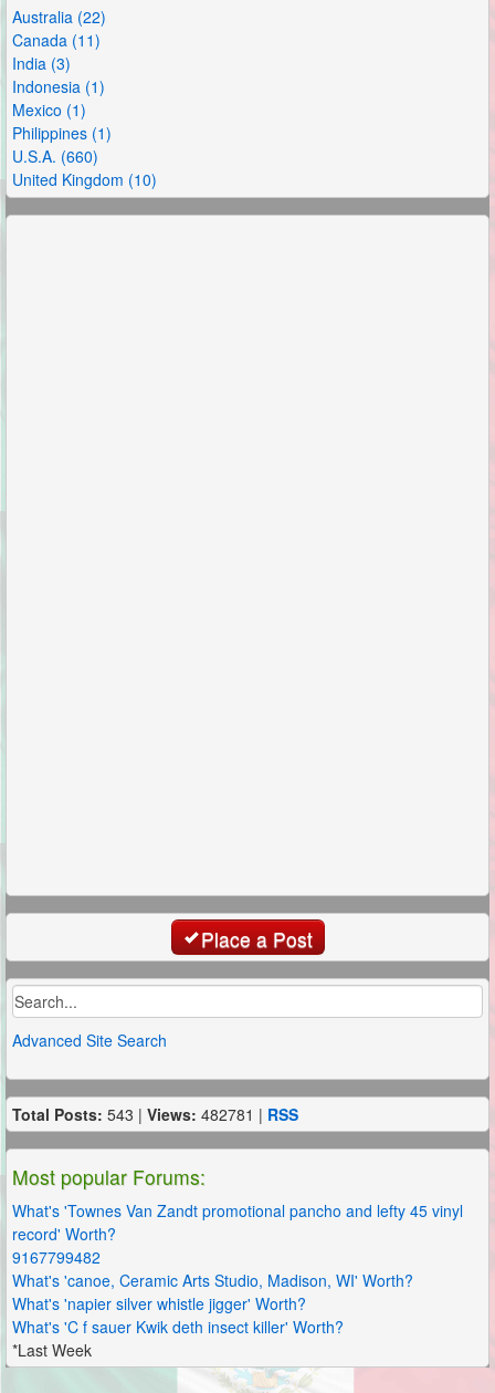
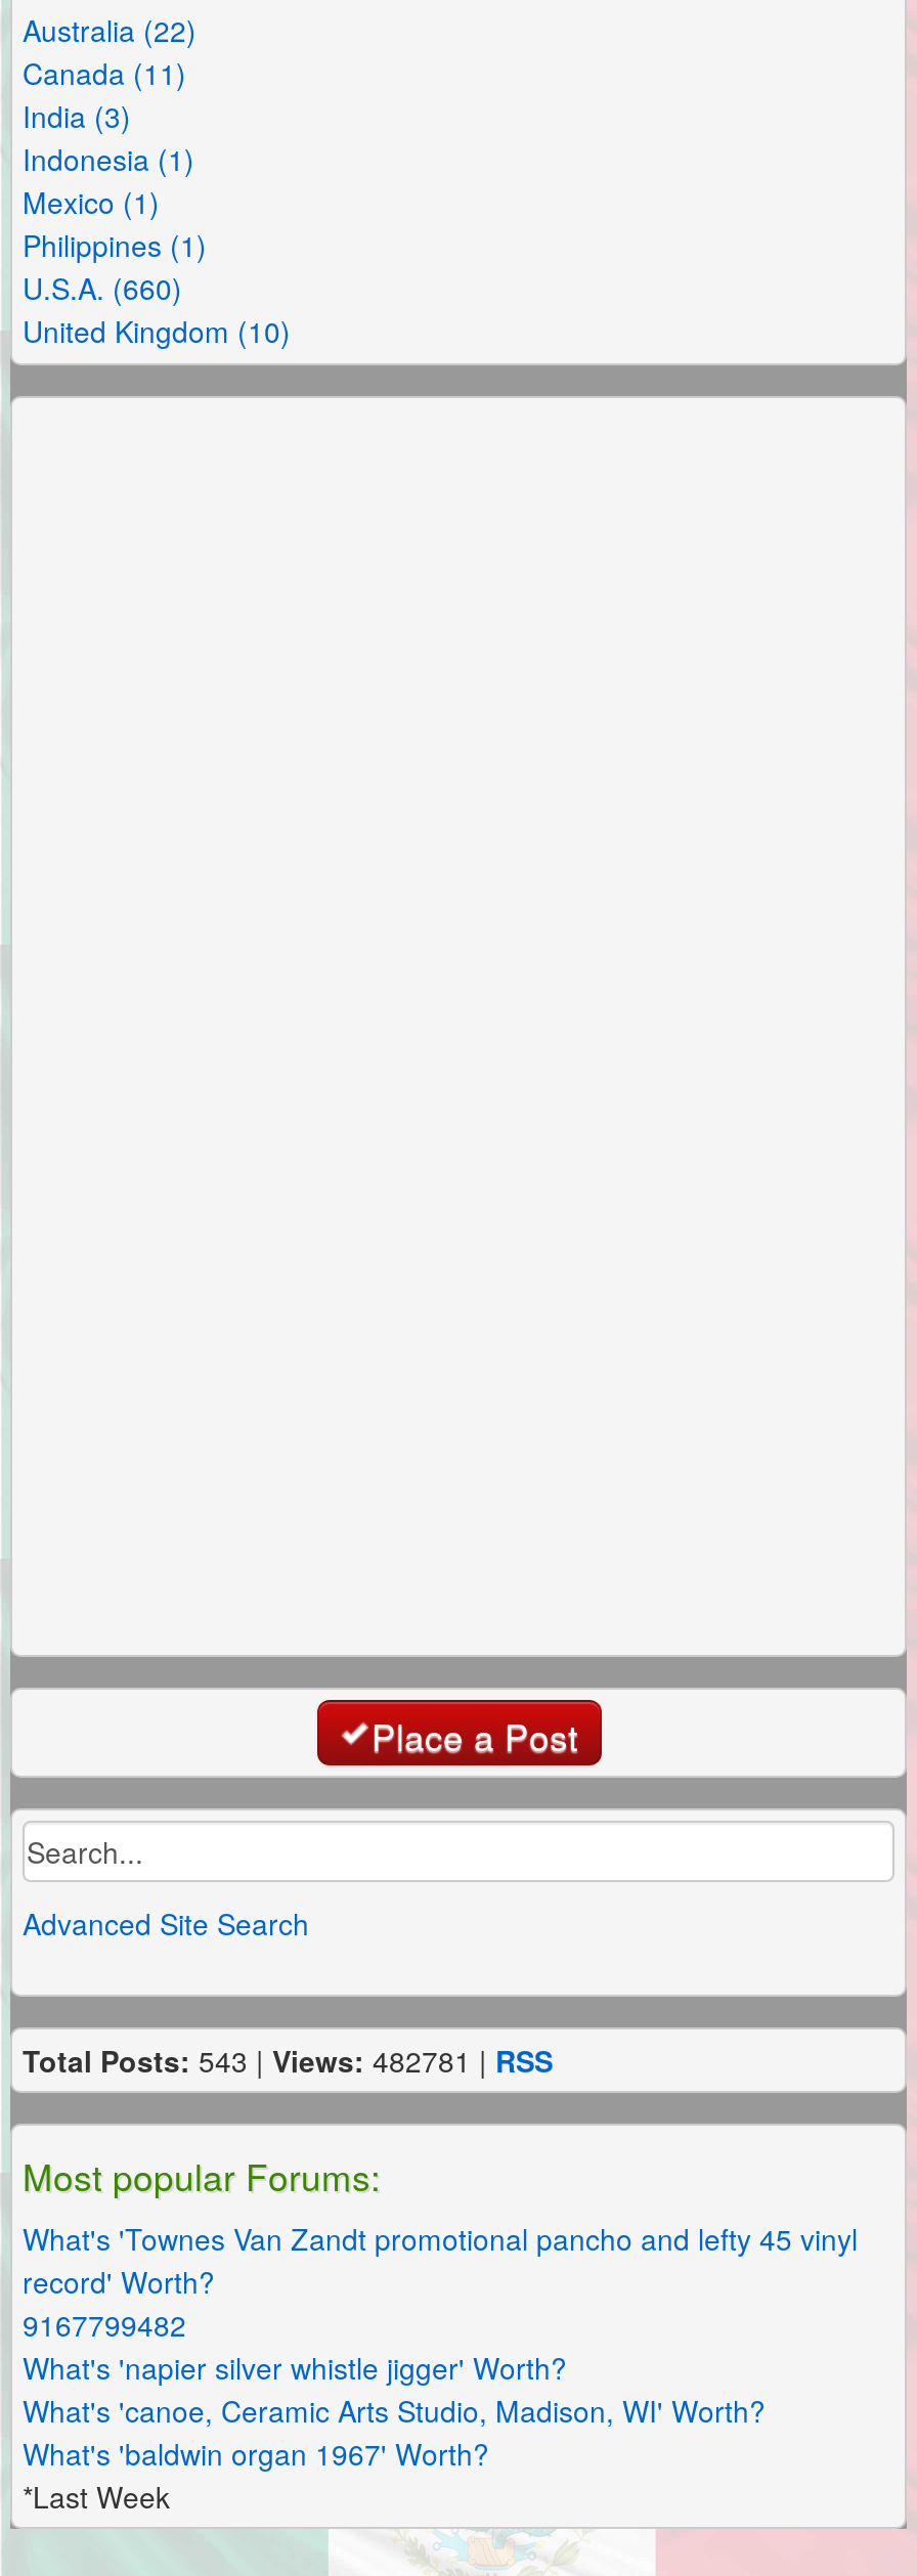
moved [12,1269,413,1291] -> [23,2390,766,2431]: What's 'canoe, Ceramic Arts Studio, Madison, WI' Worth?
moved [12,1293,306,1315] -> [23,2347,567,2388]: What's 'napier silver whistle jigger' Worth?
[12,1316,344,1338] What's 'C f sauer Kwik deth insect killer' Worth? -> [23,2433,489,2474] What's 'baldwin organ 1967' Worth?

